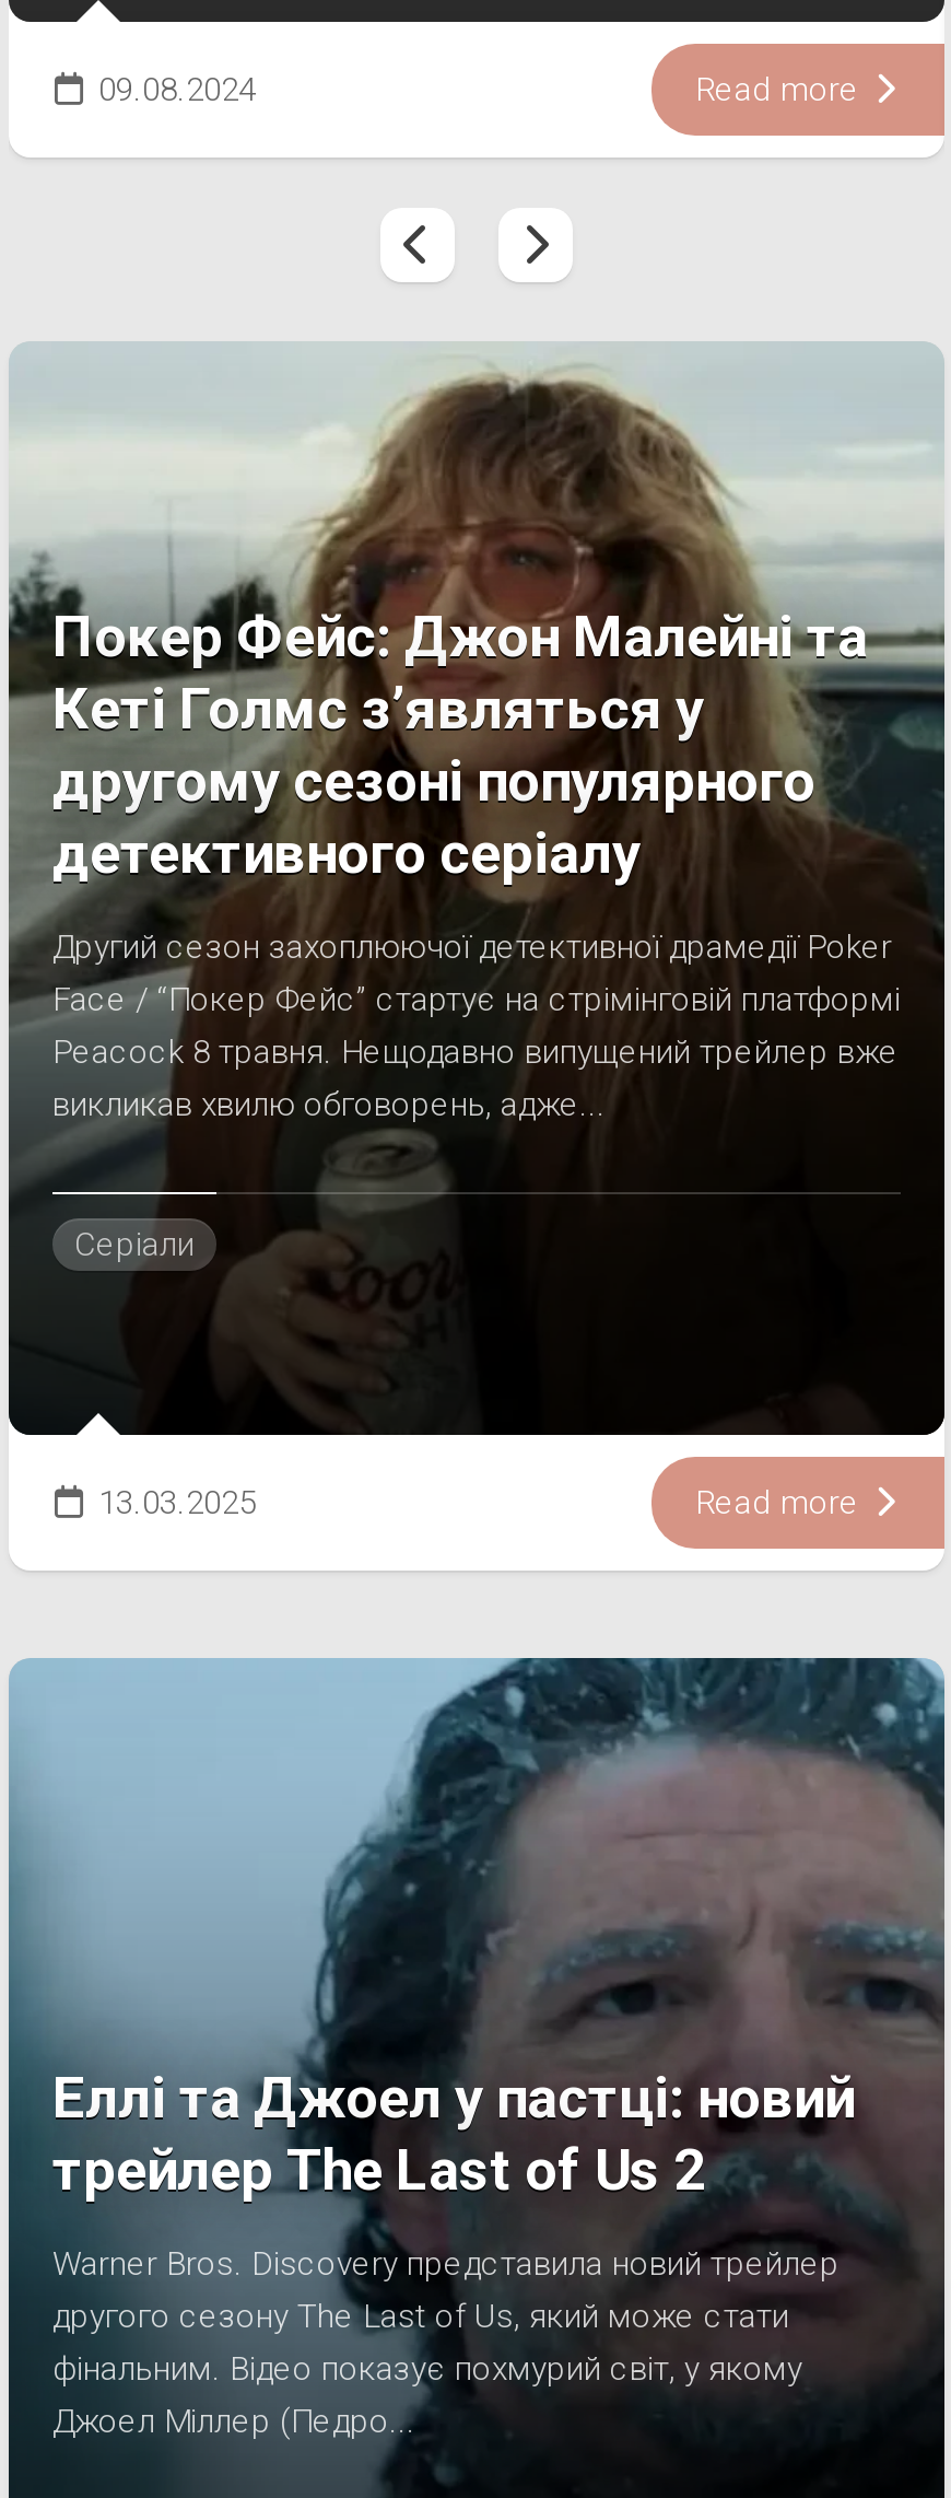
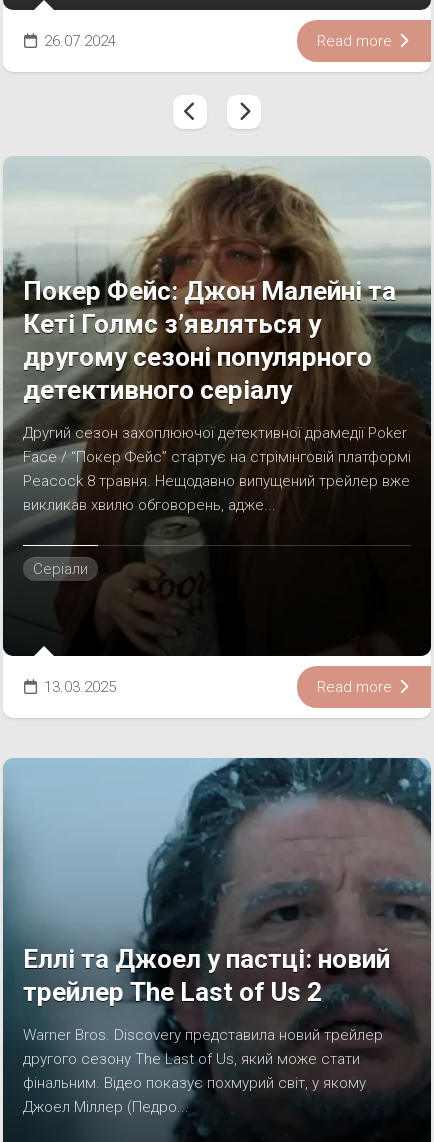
[98,70,256,109] 09.08.2024 -> [44,32,116,50] 26.07.2024

